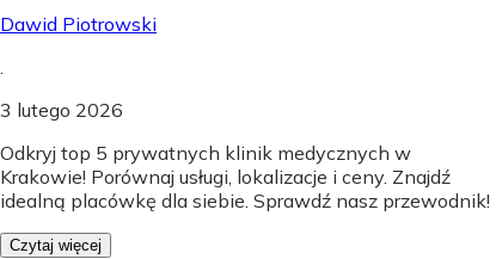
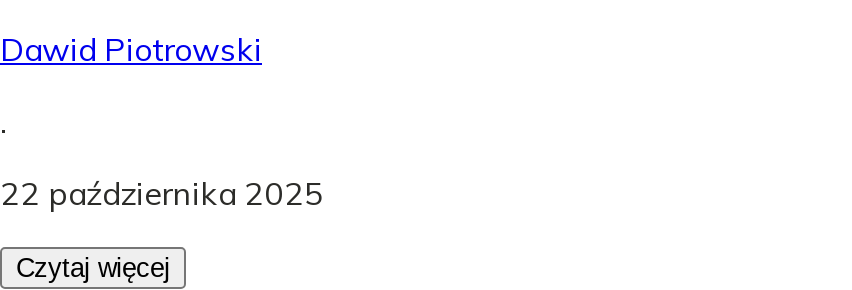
[0,98,490,213] 3 lutego 2026 | Odkryj top 5 prywatnych klinik medycznych w | Krakowie! Porównaj usługi, lokalizacje i ceny. Znajdź | idealną placówkę dla siebie. Sprawdź nasz przewodnik! -> [0,173,324,213] 22 października 2025

